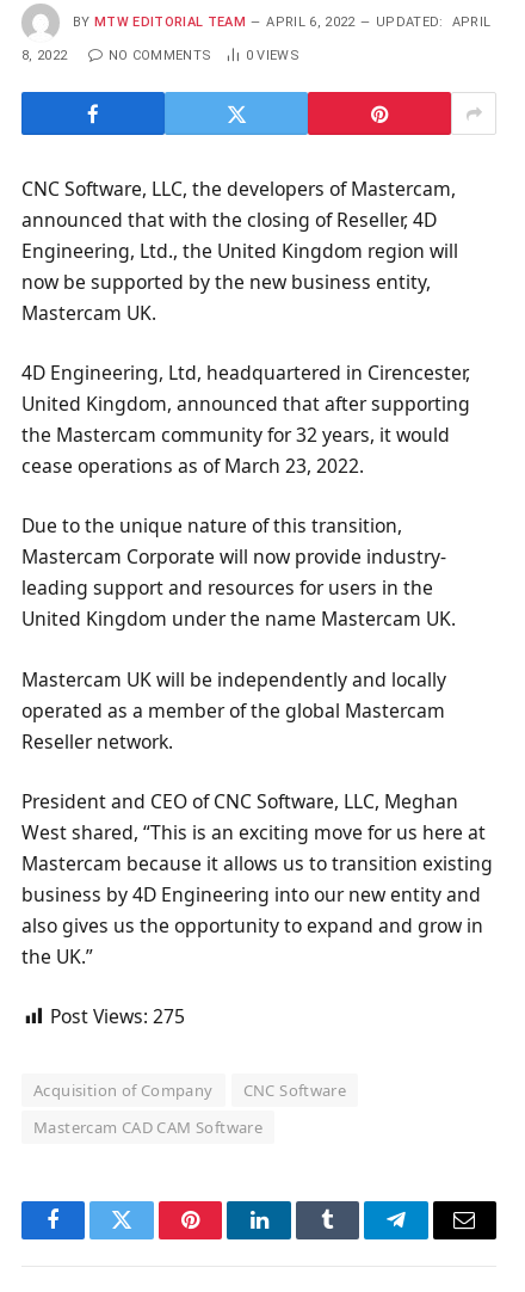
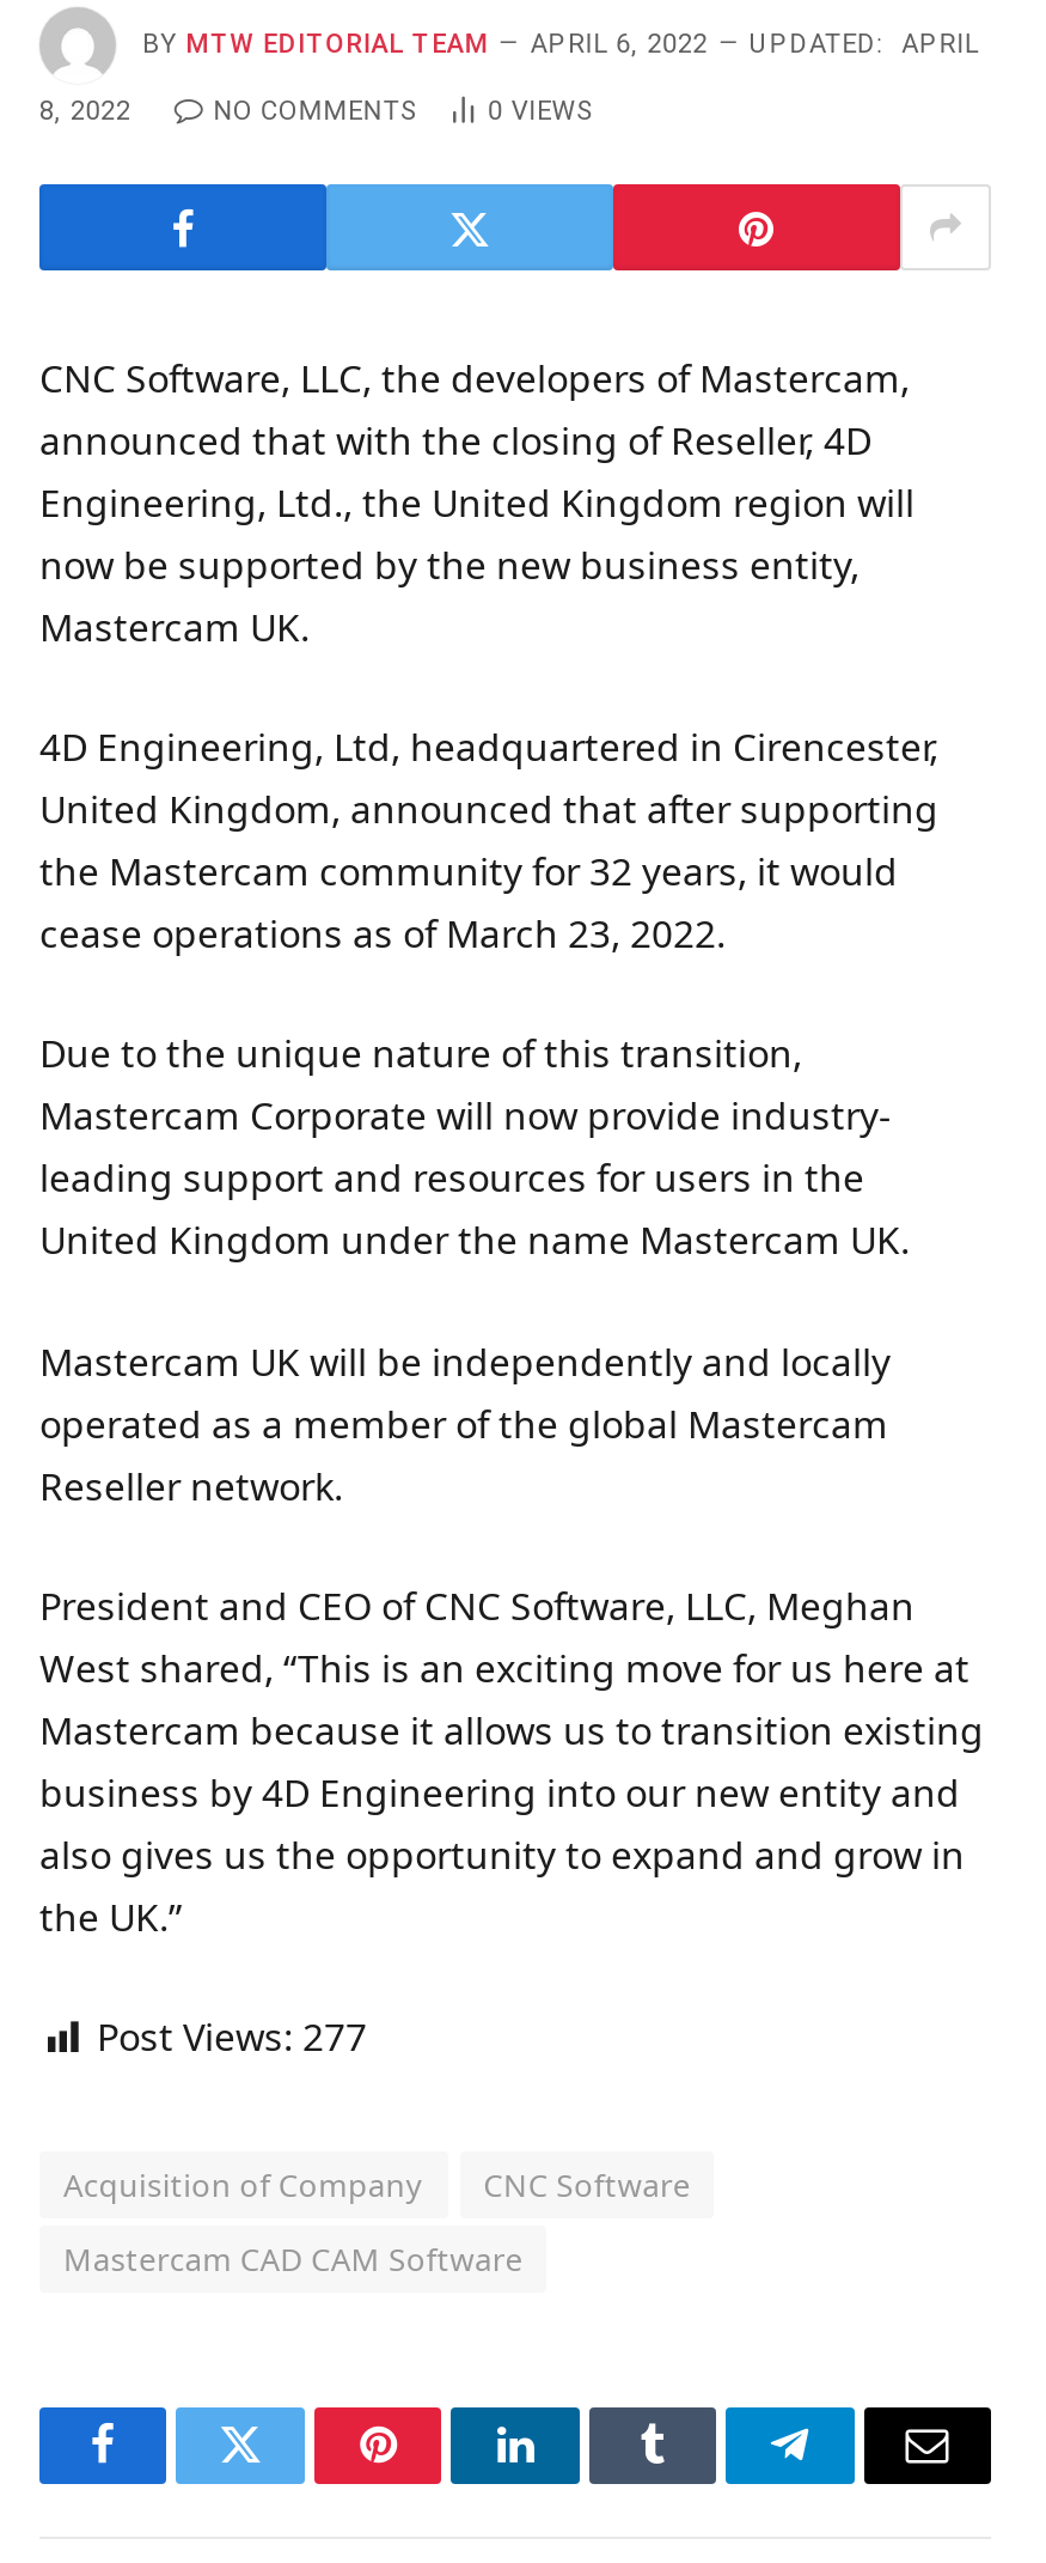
[50,1003,185,1029] Post Views: 275 -> [97,2010,367,2063] Post Views: 277

